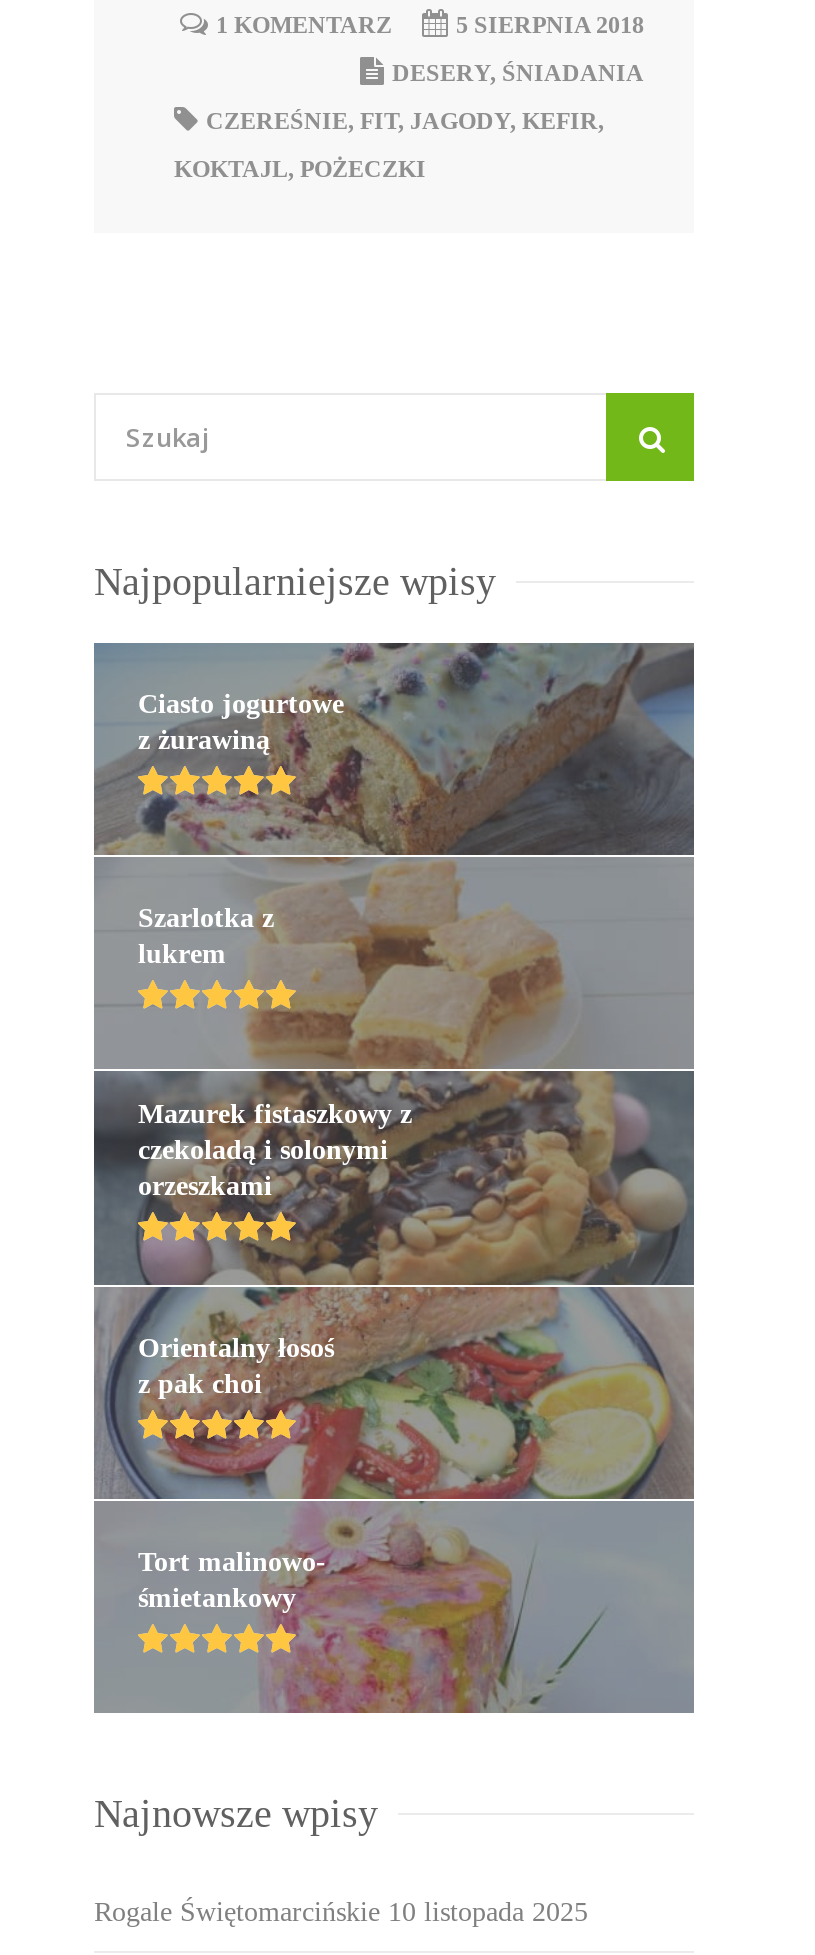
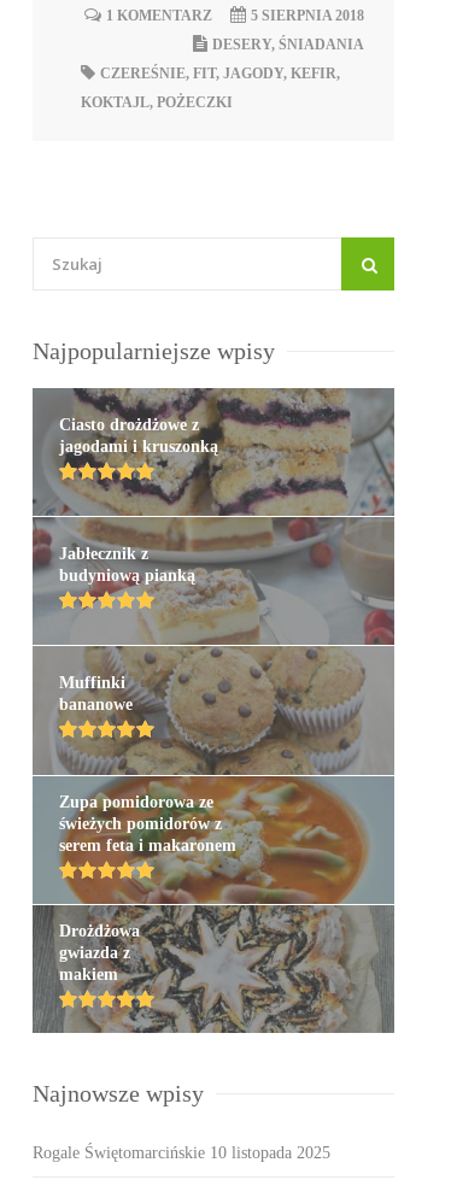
[92,641,694,1715] [image] | Ciasto jogurtowe | z żurawiną -> [33,387,394,1034] [image] | Ciasto drożdżowe z | jagodami i kruszonką
[138,903,274,969] Szarlotka z | lukrem -> [59,545,195,585] Jabłecznik z | budyniową pianką
[138,1100,412,1202] Mazurek fistaszkowy z | czekoladą i solonymi | orzeszkami -> [59,674,133,714] Muffinki | bananowe
[138,1332,334,1398] Orientalny łosoś | z pak choi -> [59,793,236,854] Zupa pomidorowa ze | świeżych pomidorów z | serem feta i makaronem
[138,1547,326,1613] Tort malinowo- | śmietankowy -> [59,922,140,984] Drożdżowa | gwiazda z | makiem

